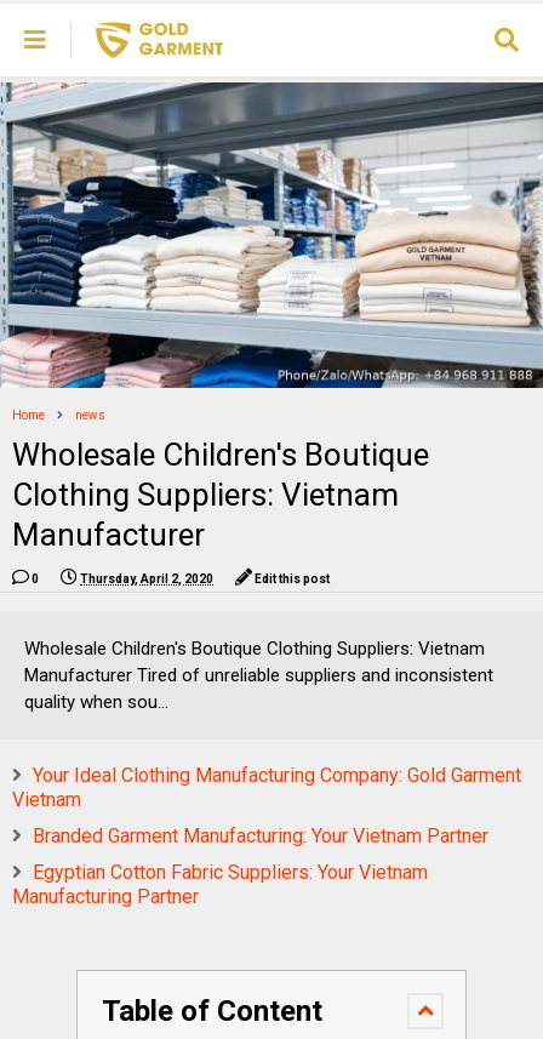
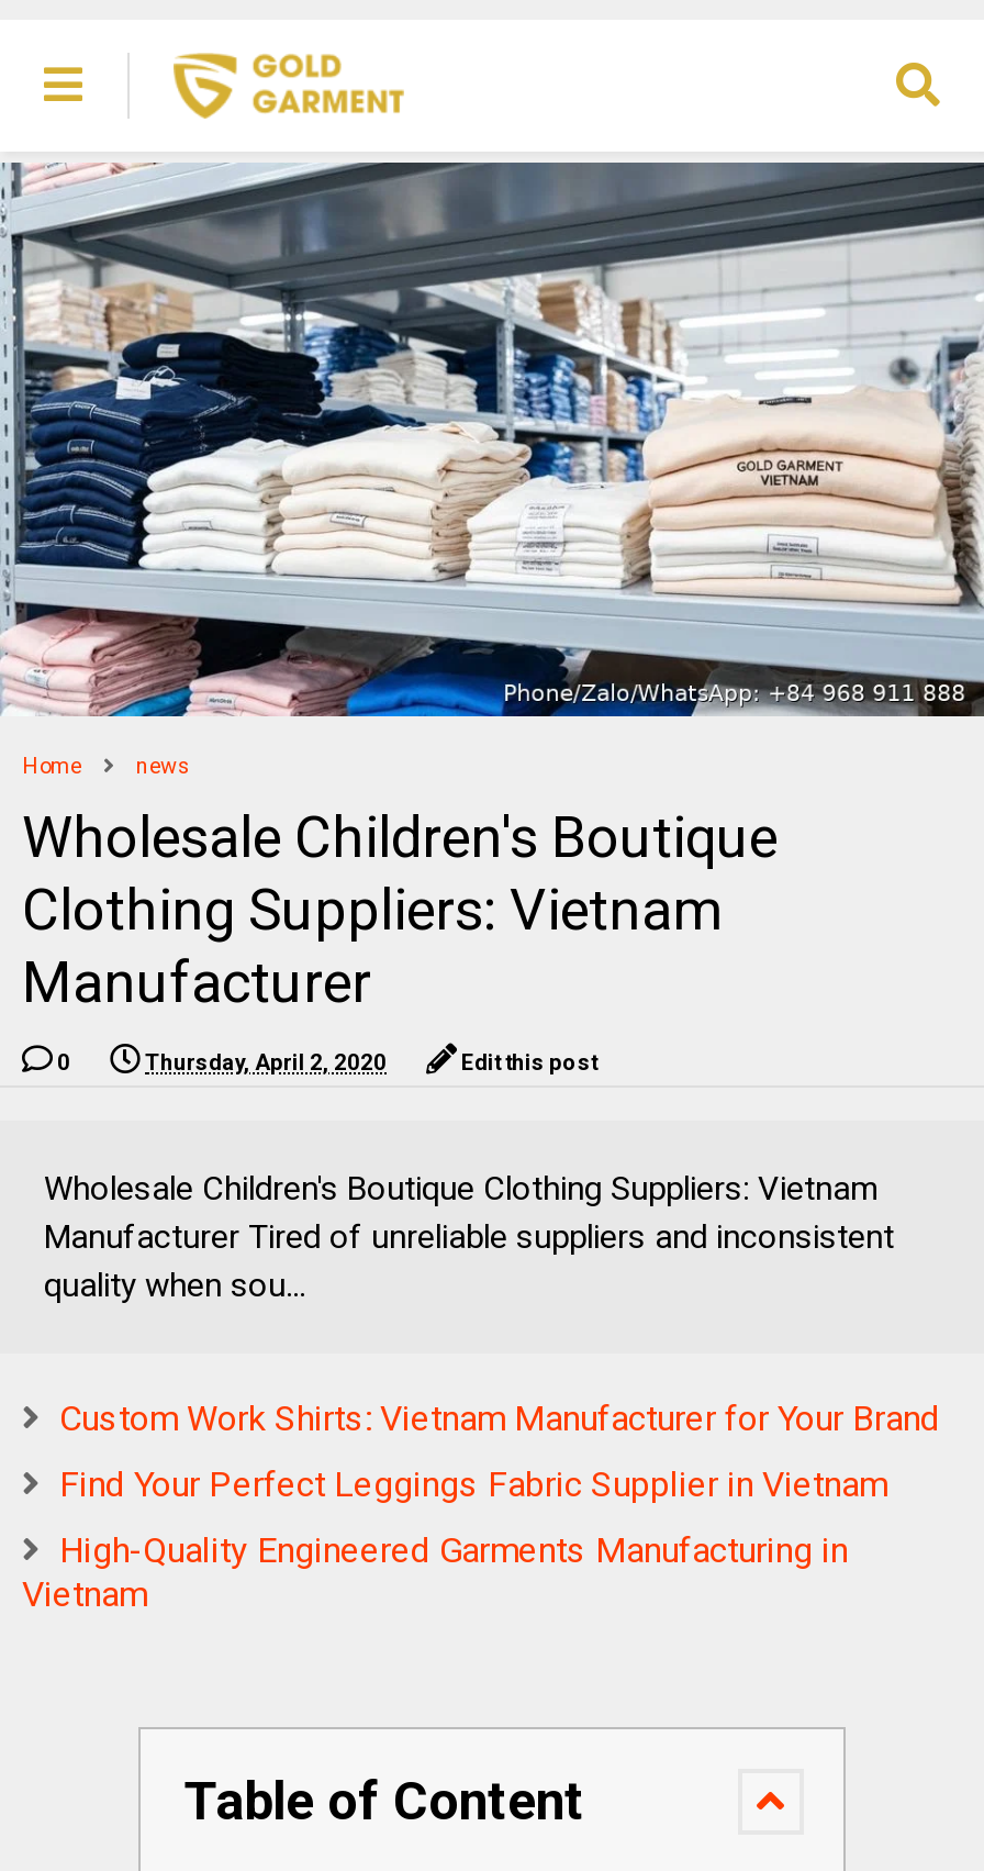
[33,764,521,787] Your Ideal Clothing Manufacturing Company: Gold Garment -> [59,1397,940,1571] Custom Work Shirts: Vietnam Manufacturer for Your Brand | Find Your Perfect Leggings Fabric Supplier in Vietnam | High-Quality Engineered Garments Manufacturing in
moved [12,788,81,811] -> [22,1573,147,1615]: Vietnam
[12,824,488,908] Branded Garment Manufacturing: Your Vietnam Partner | Egyptian Cotton Fabric Suppliers: Your Vietnam | Manufacturing Partner -> none

